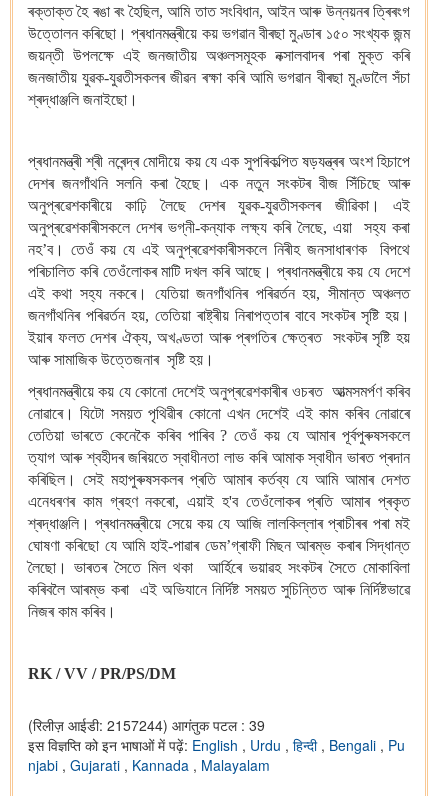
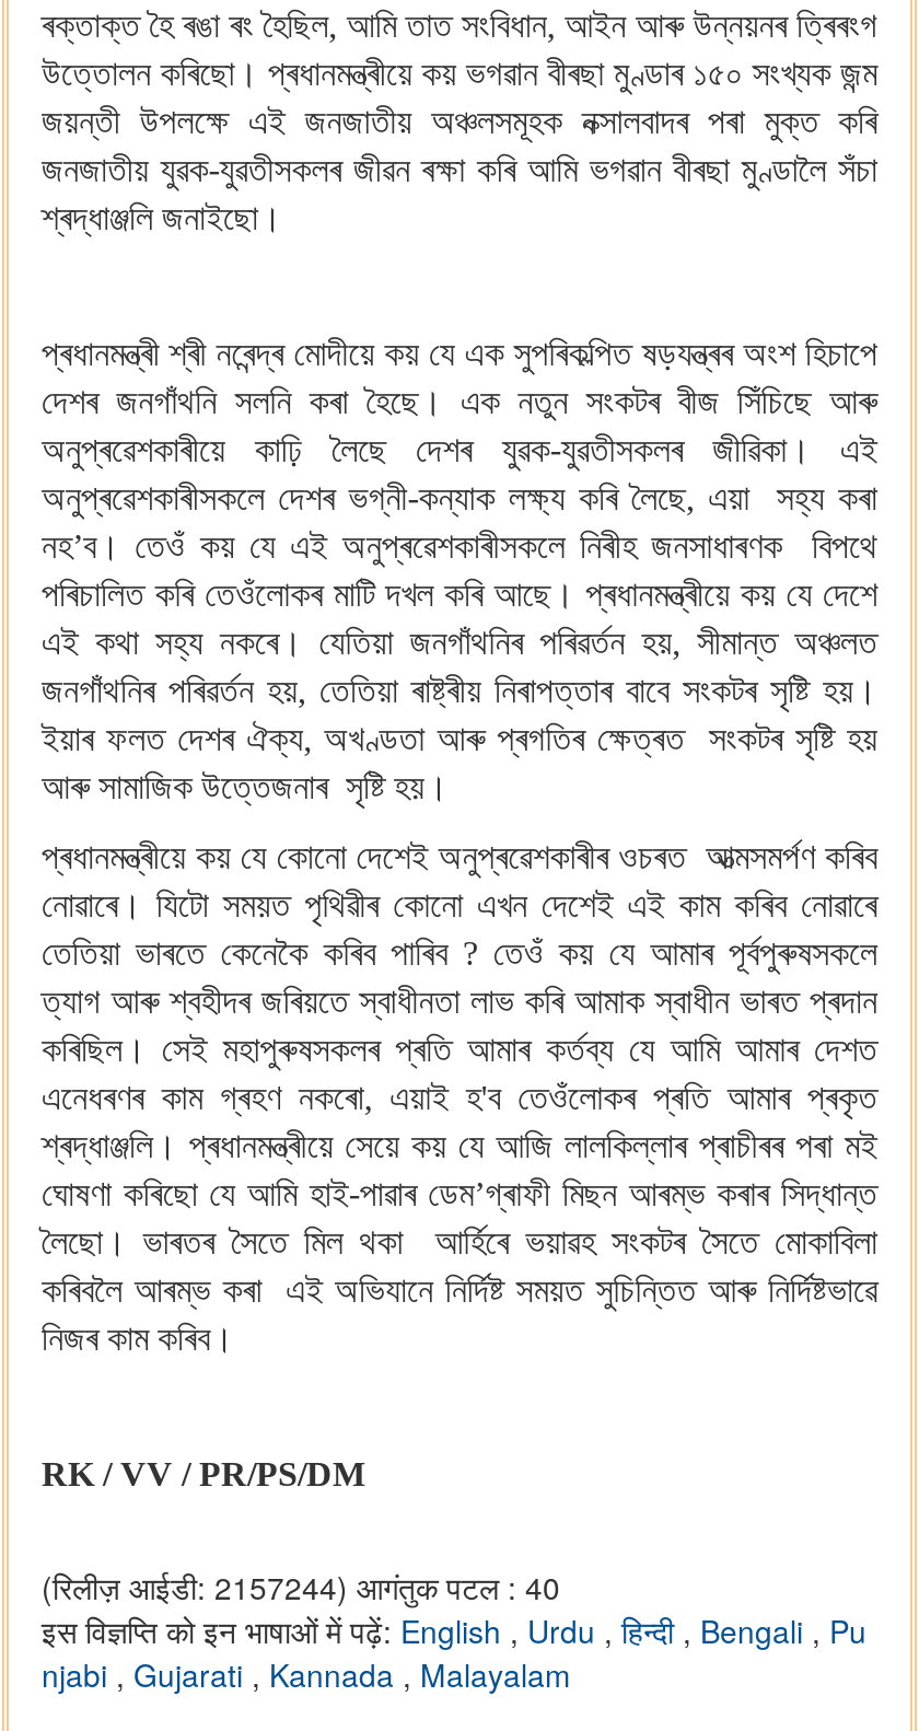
[28,715,265,735] (रिलीज़ आईडी: 2157244) आगंतुक पटल : 39 -> [42,1566,560,1609] (रिलीज़ आईडी: 2157244) आगंतुक पटल : 40

